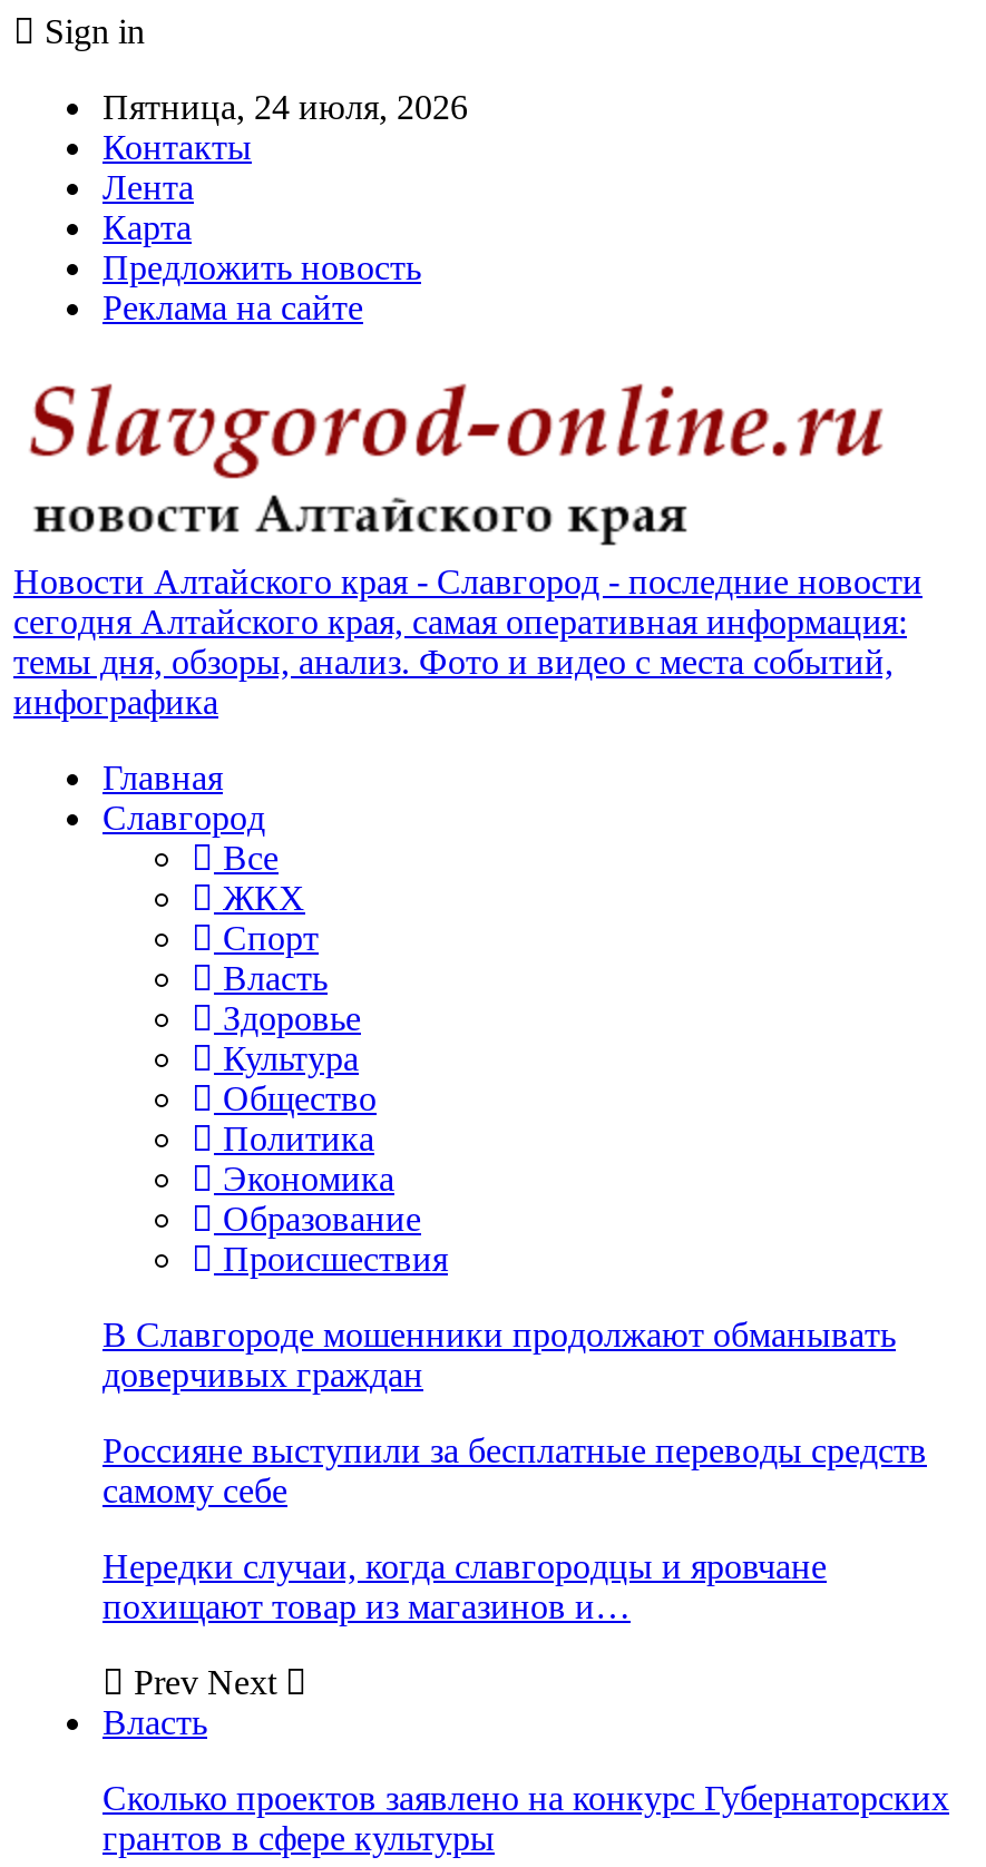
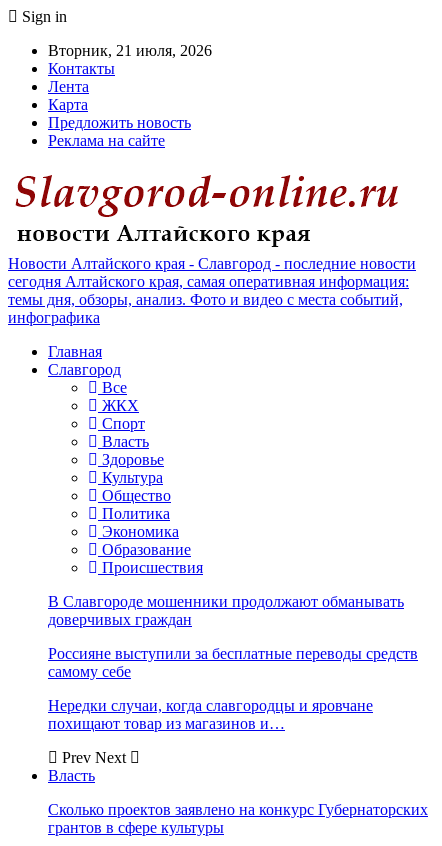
[102,88,468,126] Пятница, 24 июля, 2026 -> [48,42,212,59] Вторник, 21 июля, 2026

